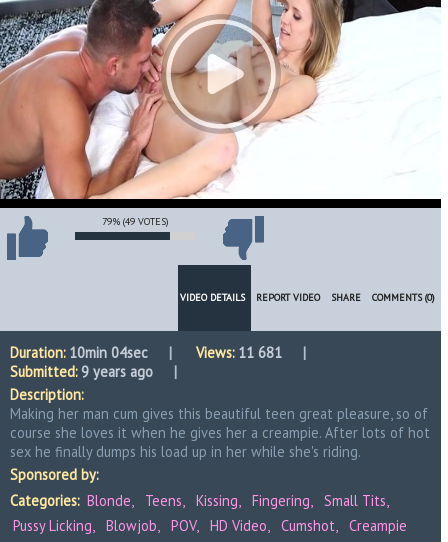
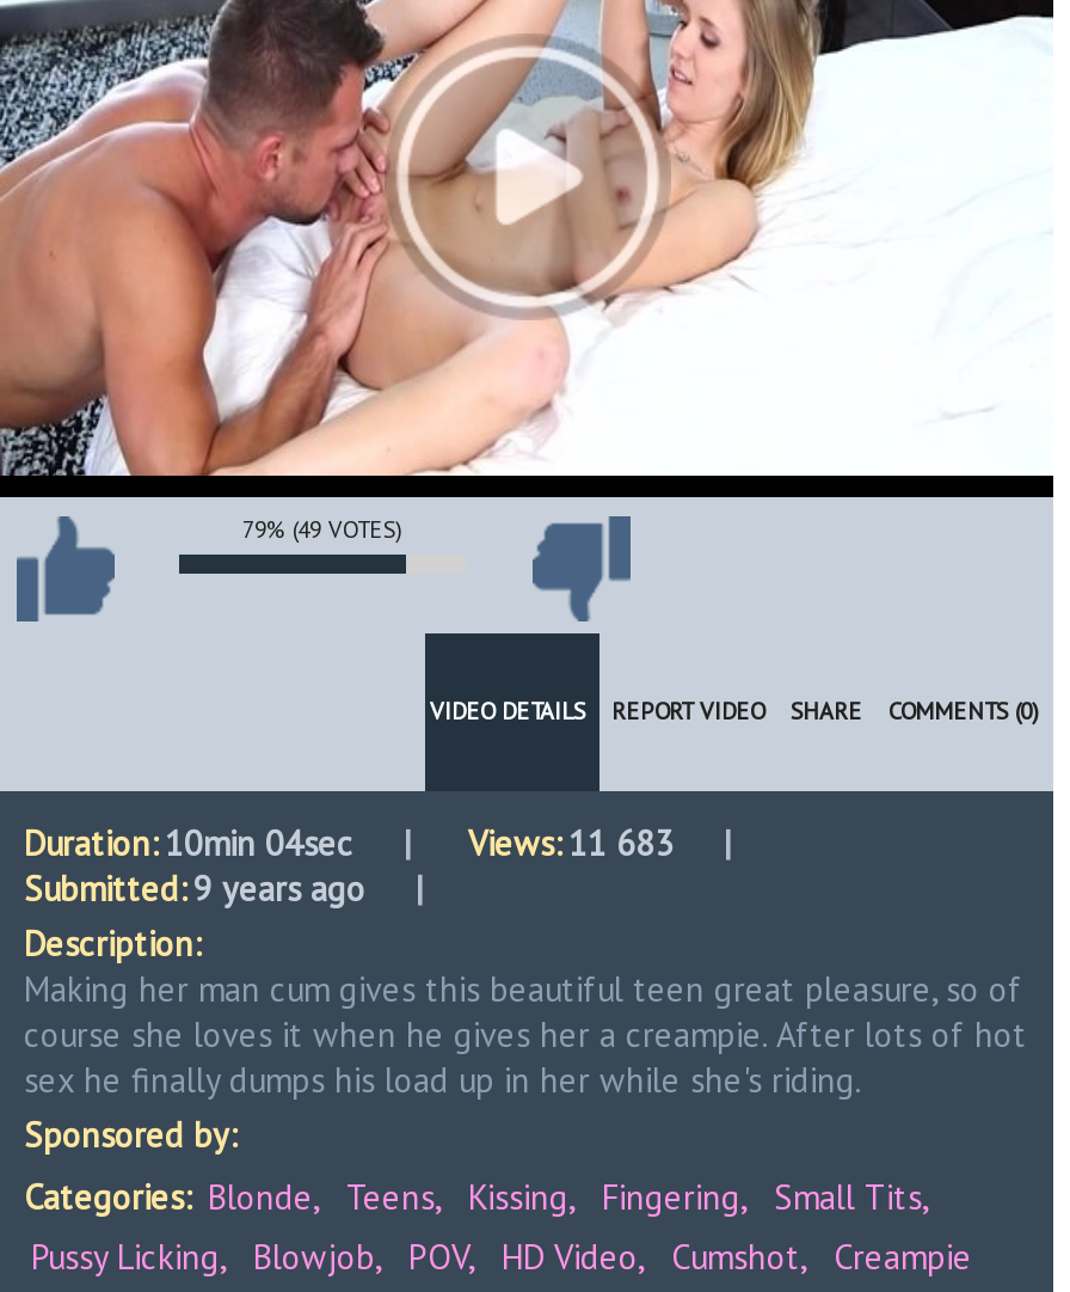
[196,343,282,362] Views: 11 681 -> [468,820,674,865] Views: 11 683

